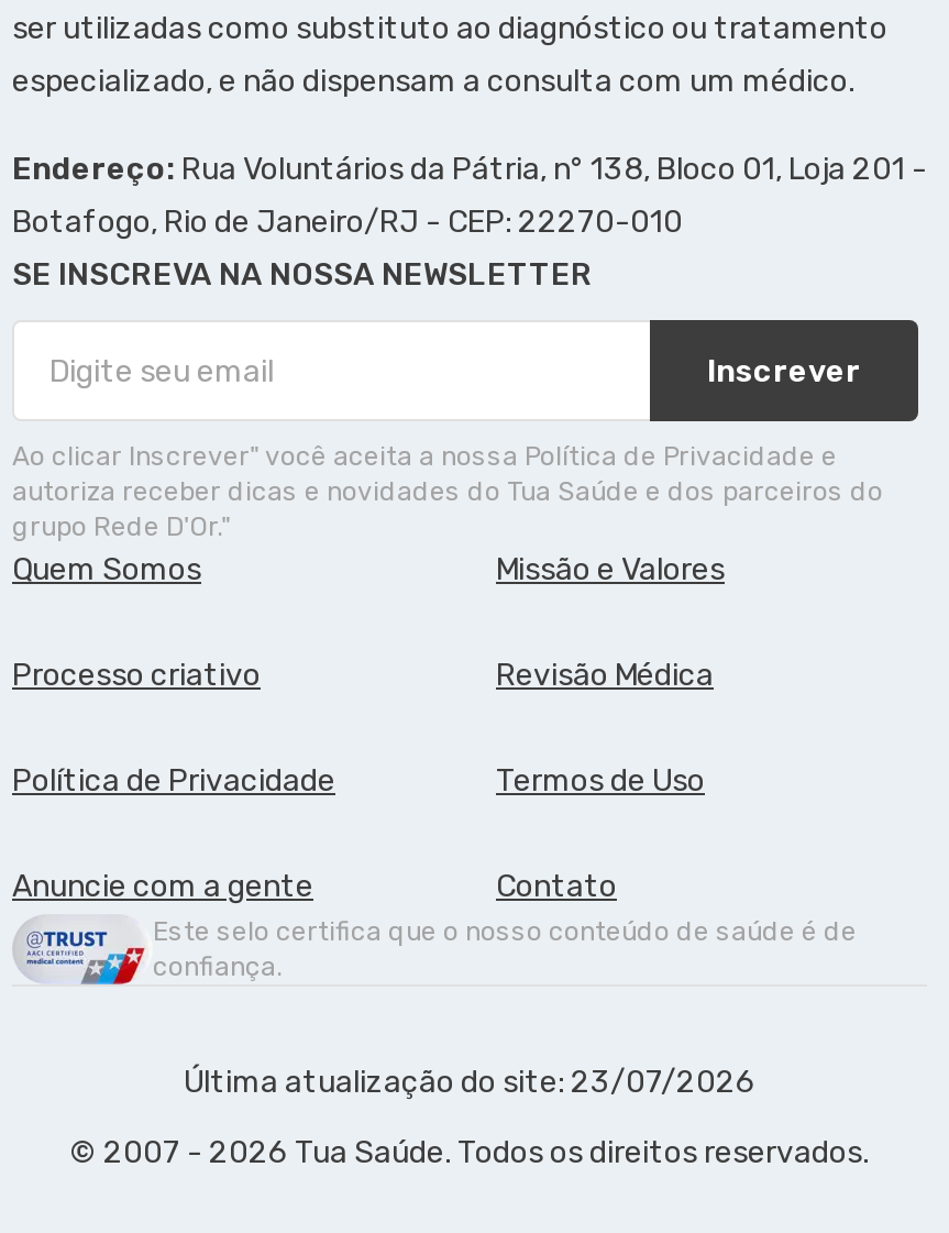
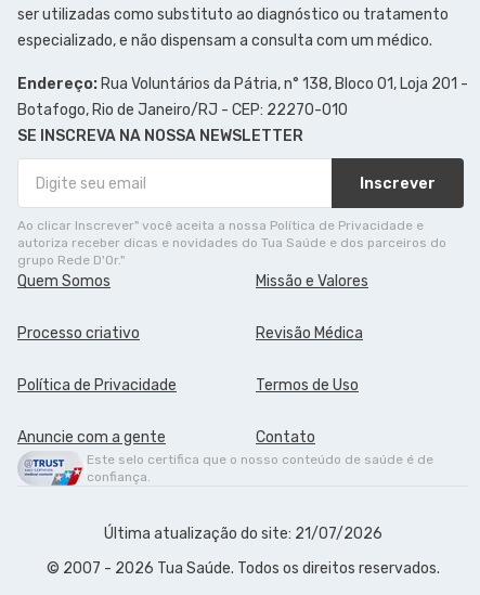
[184,1064,755,1101] Última atualização do site: 23/07/2026 -> [103,525,382,543] Última atualização do site: 21/07/2026

